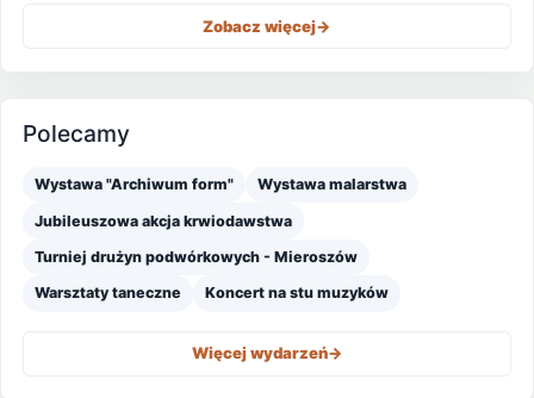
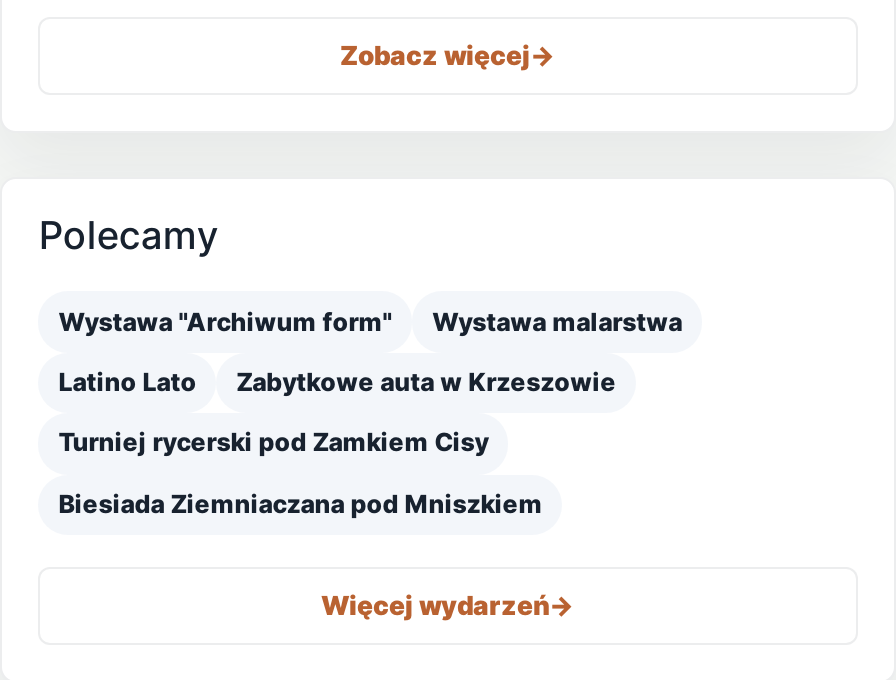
[35,212,292,230] Jubileuszowa akcja krwiodawstwa -> [59,367,616,397] Latino Lato | Zabytkowe auta w Krzeszowie
[35,248,358,266] Turniej drużyn podwórkowych - Mieroszów -> [59,428,489,458] Turniej rycerski pod Zamkiem Cisy
[35,284,389,302] Warsztaty taneczne | Koncert na stu muzyków -> [59,489,543,519] Biesiada Ziemniaczana pod Mniszkiem

